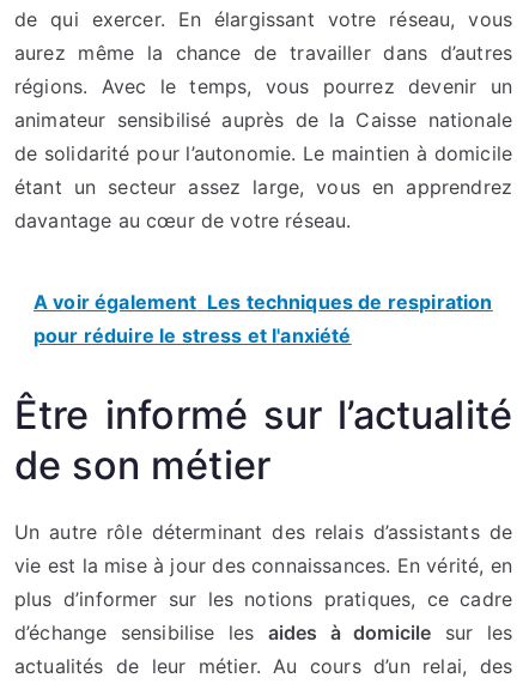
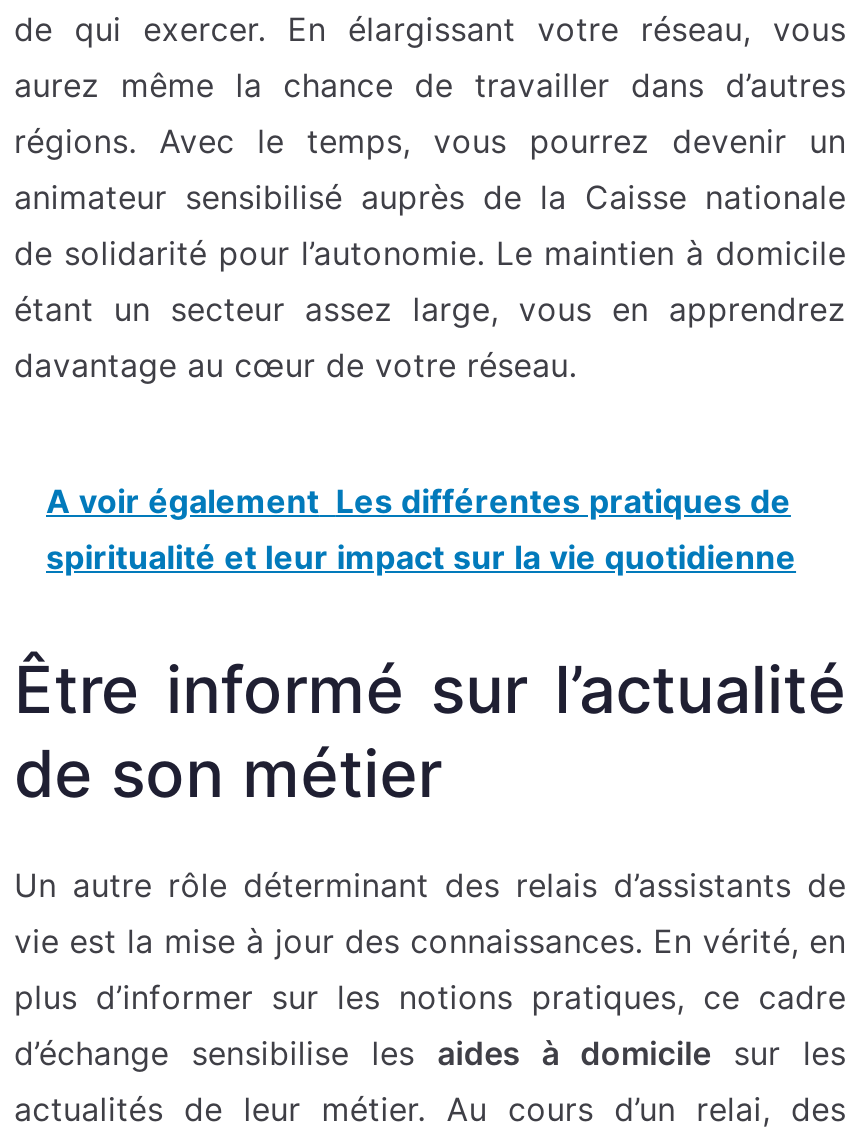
[34,290,492,347] A voir également Les techniques de respiration | pour réduire le stress et l'anxiété -> [46,481,796,577] A voir également Les différentes pratiques de | spiritualité et leur impact sur la vie quotidienne

